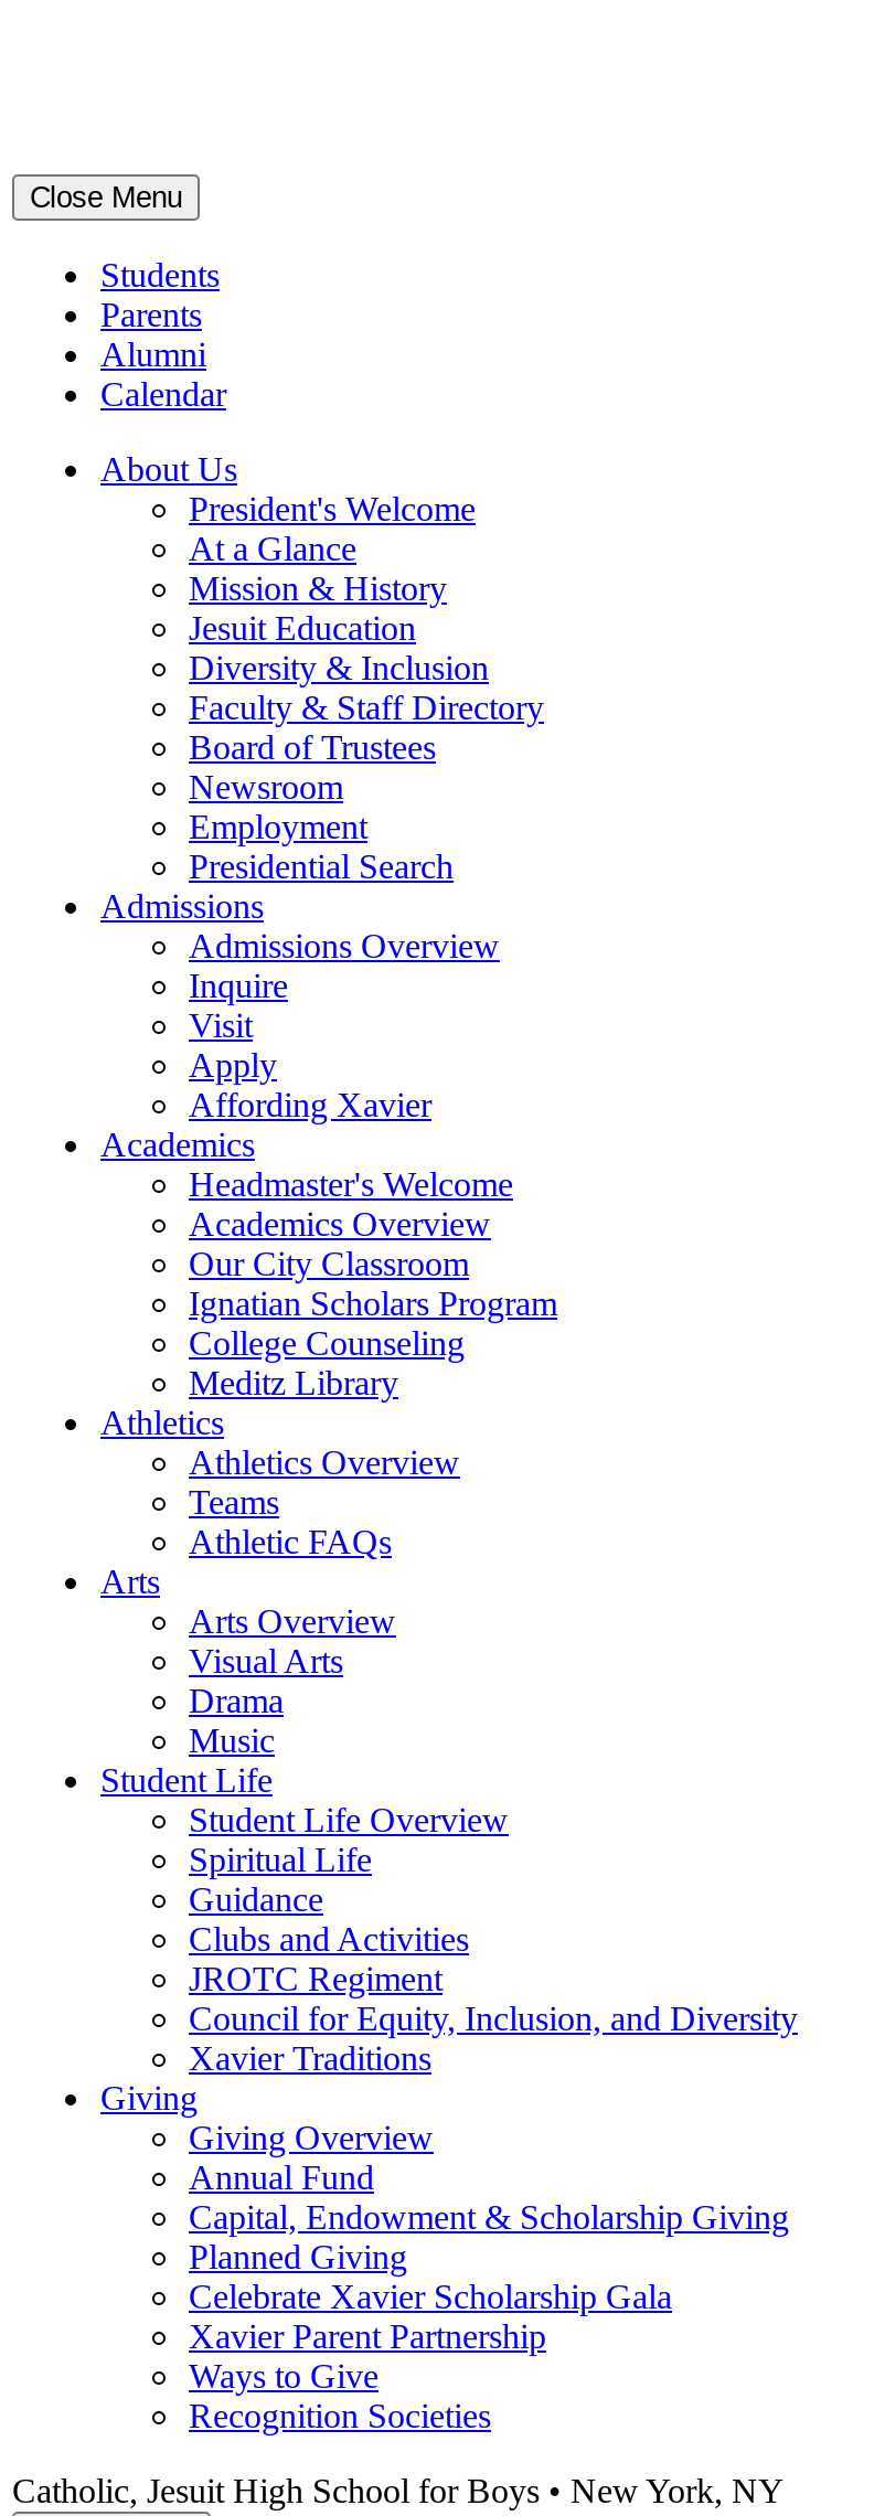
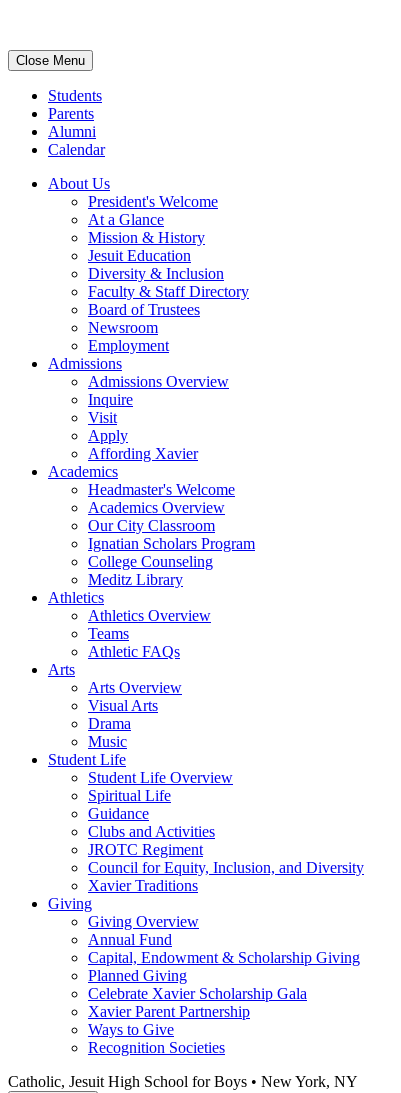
[189,847,454,885] Presidential Search -> none

